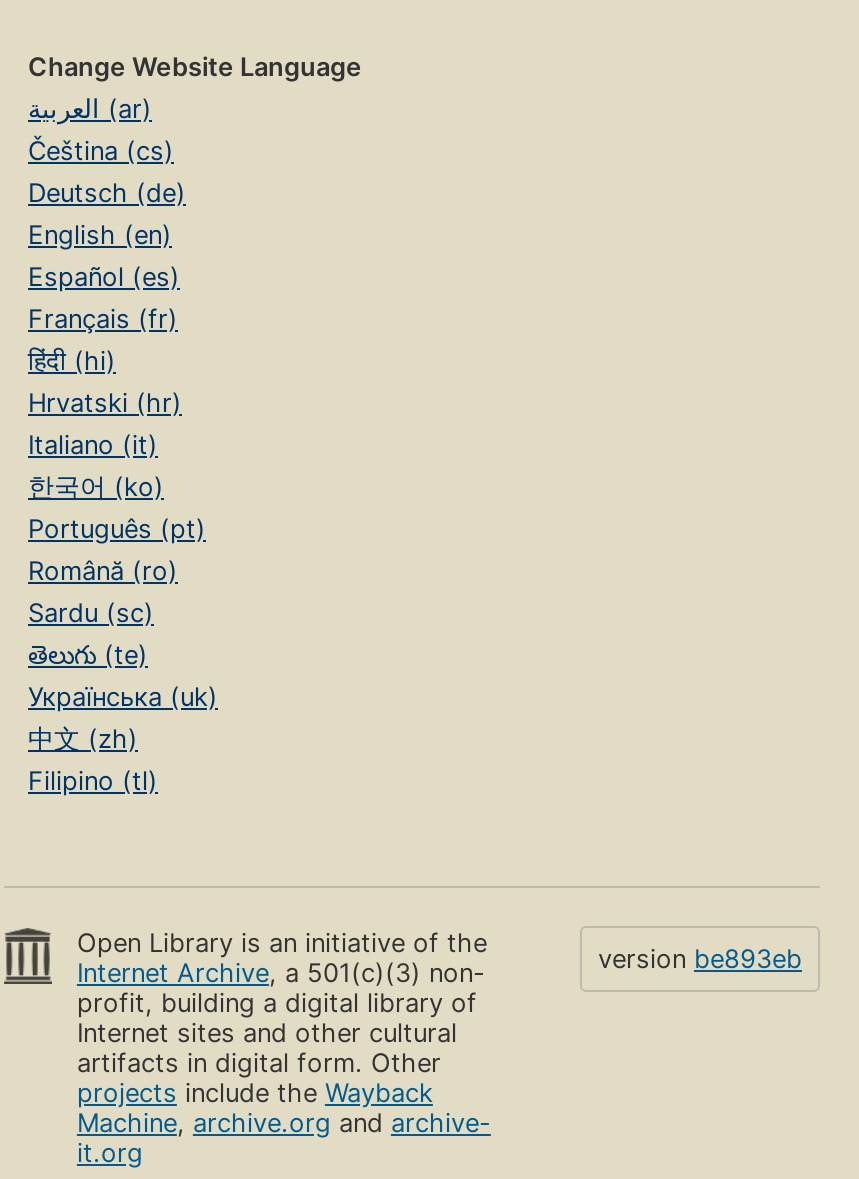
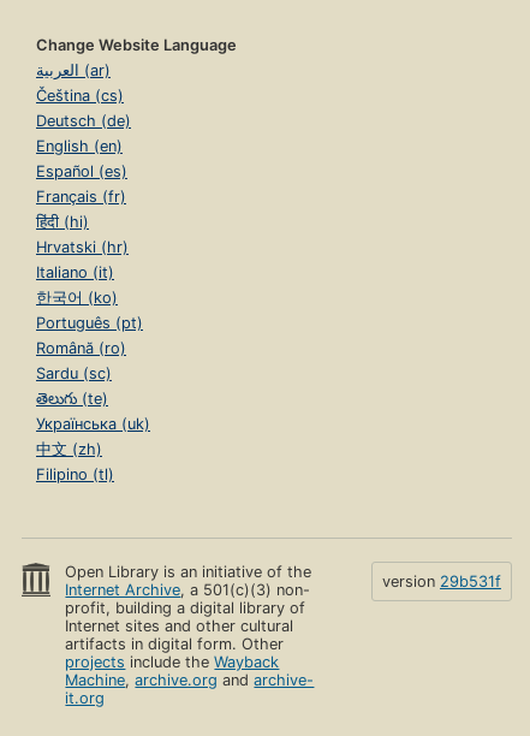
[598,945,802,975] version be893eb -> [382,573,501,591] version 29b531f

